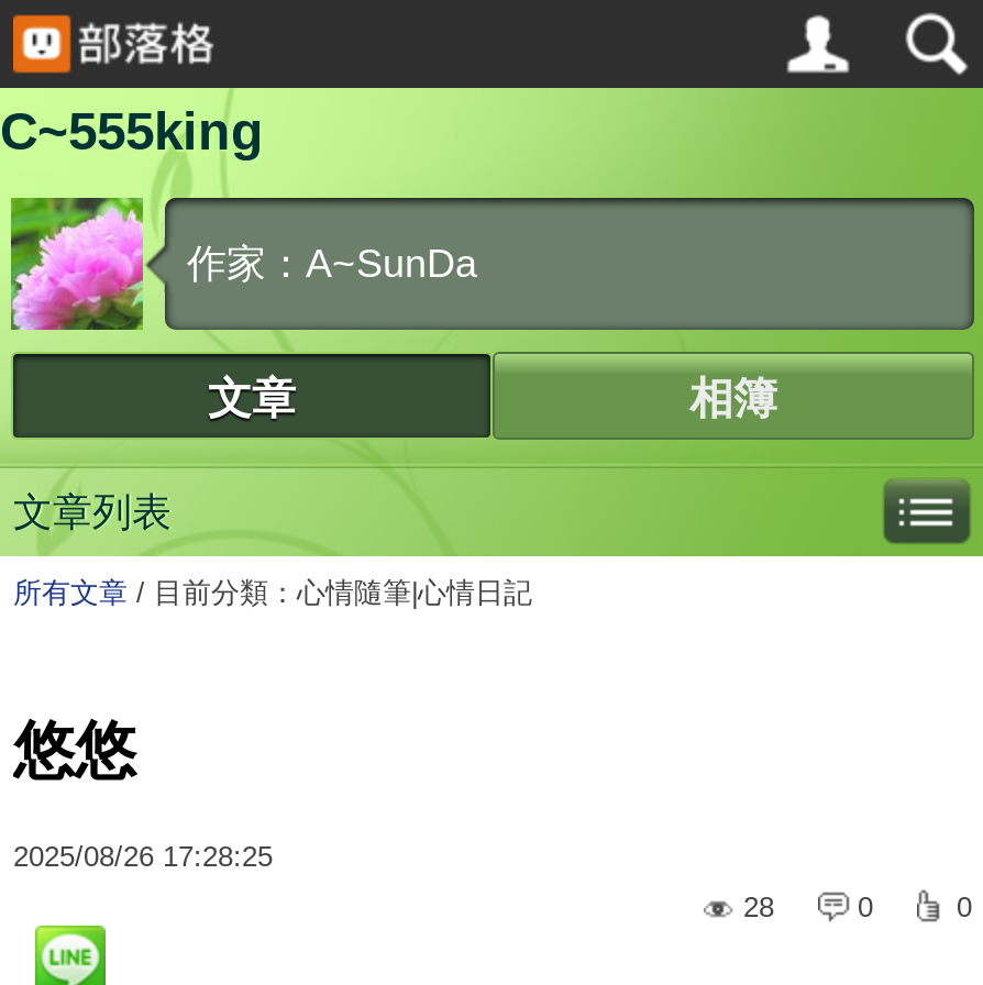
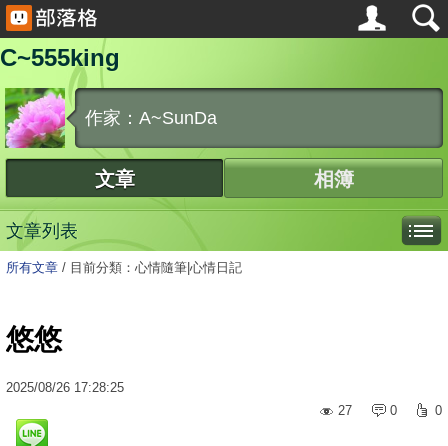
[743,890,774,923] 28 -> [338,403,352,418] 27

